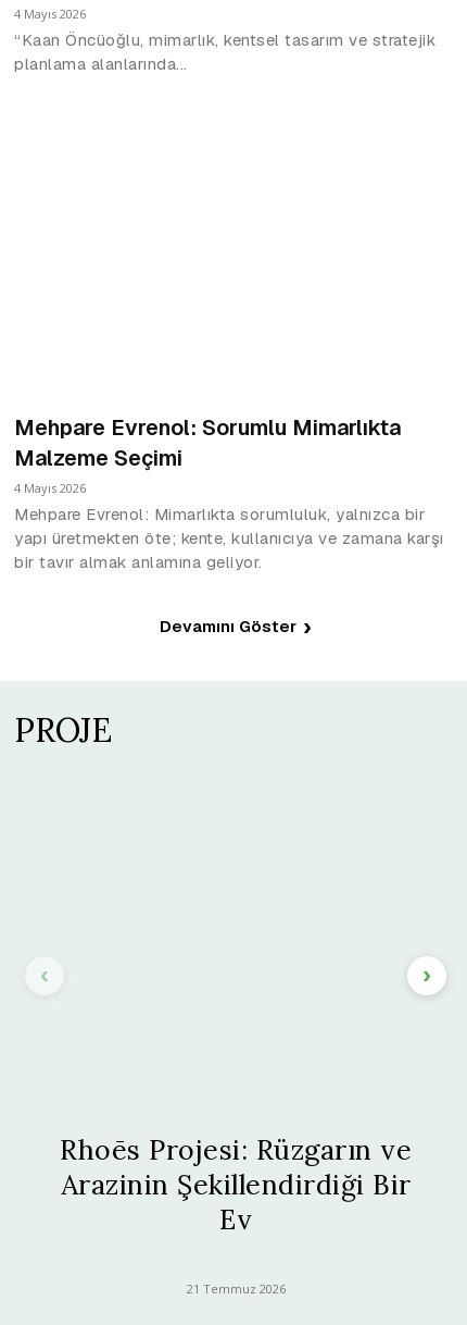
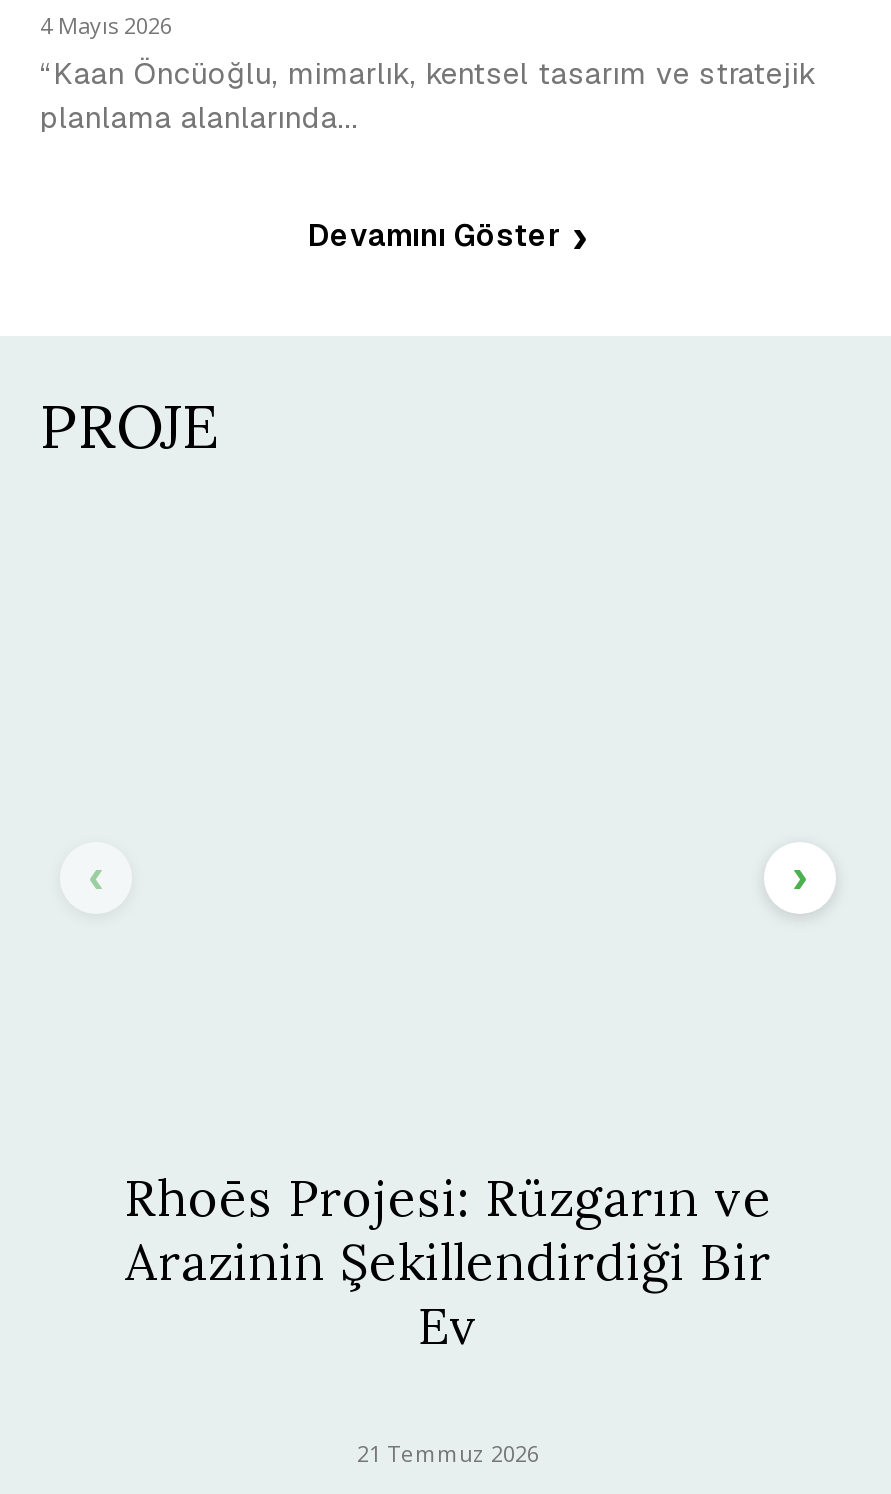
[14,413,444,572] Mehpare Evrenol: Sorumlu Mimarlıkta | Malzeme Seçimi | 4 Mayıs 2026 | Mehpare Evrenol: Mimarlıkta sorumluluk, yalnızca bir | yapı üretmekten öte; kente, kullanıcıya ve zamana karşı | bir tavır almak anlamına geliyor. -> none

